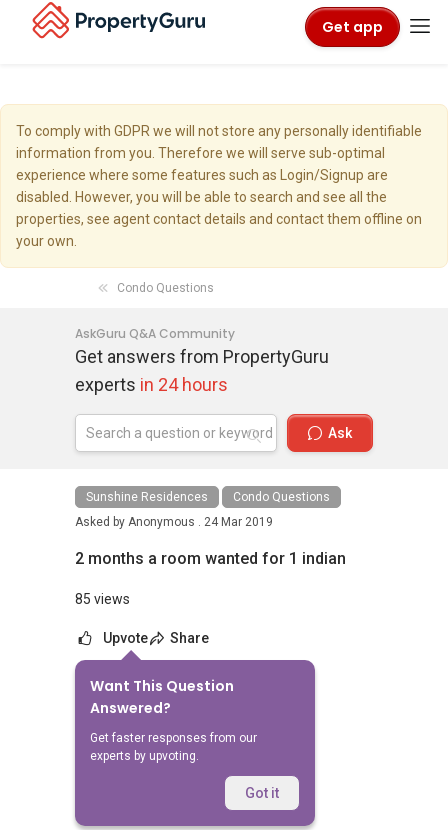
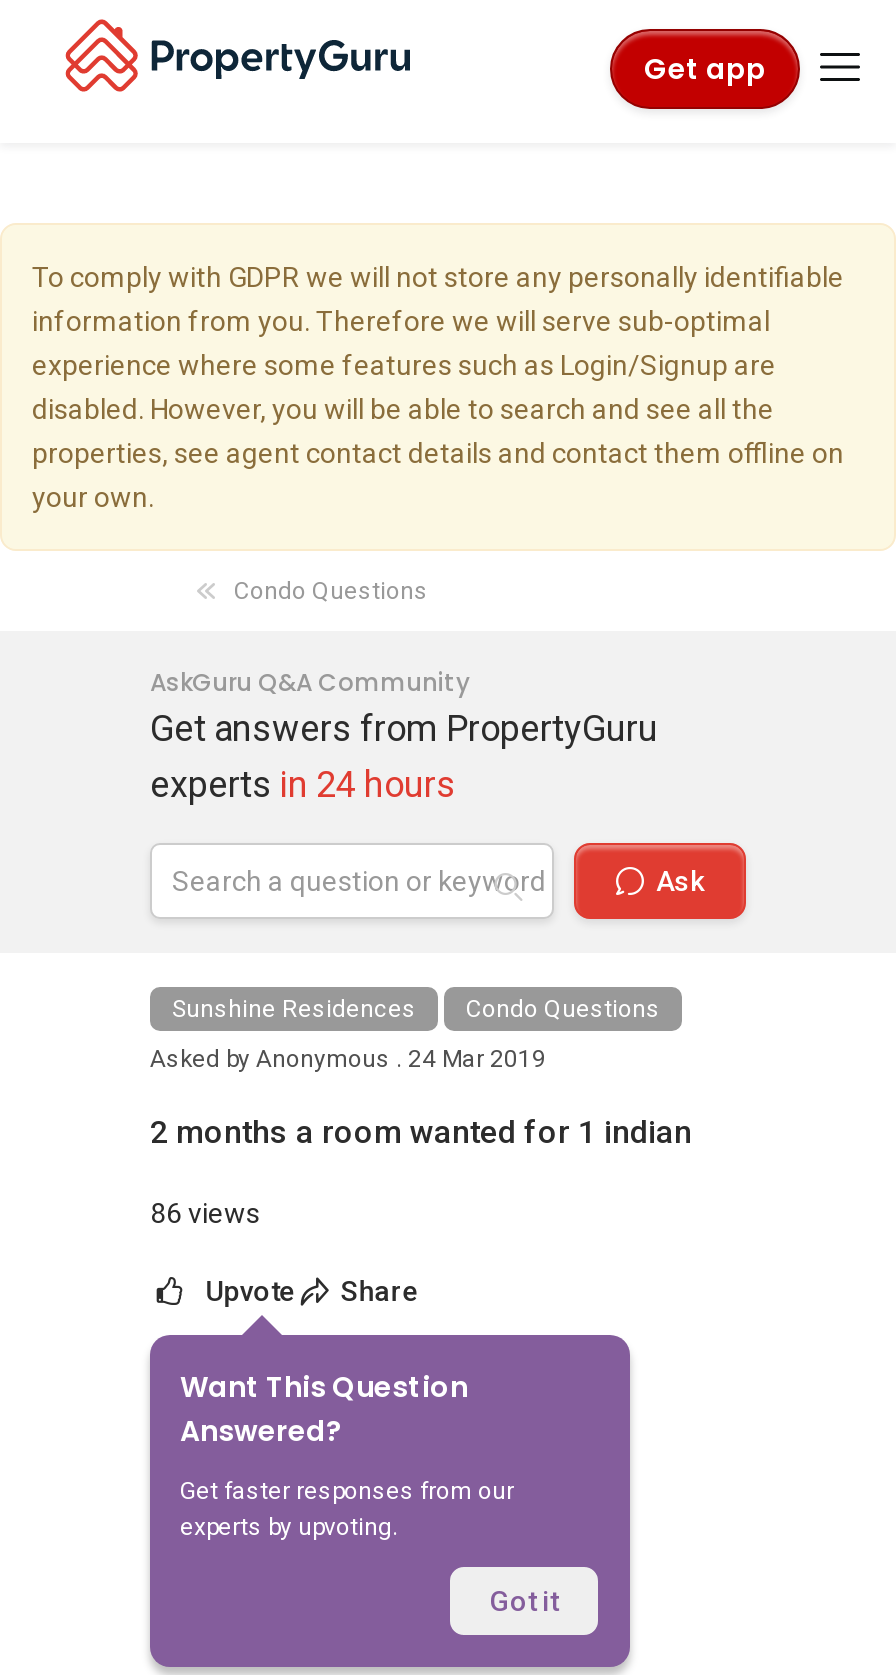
[75,591,130,607] 85 views -> [150,1197,260,1229] 86 views

